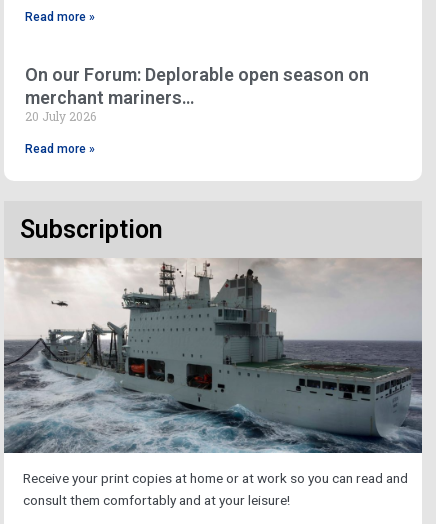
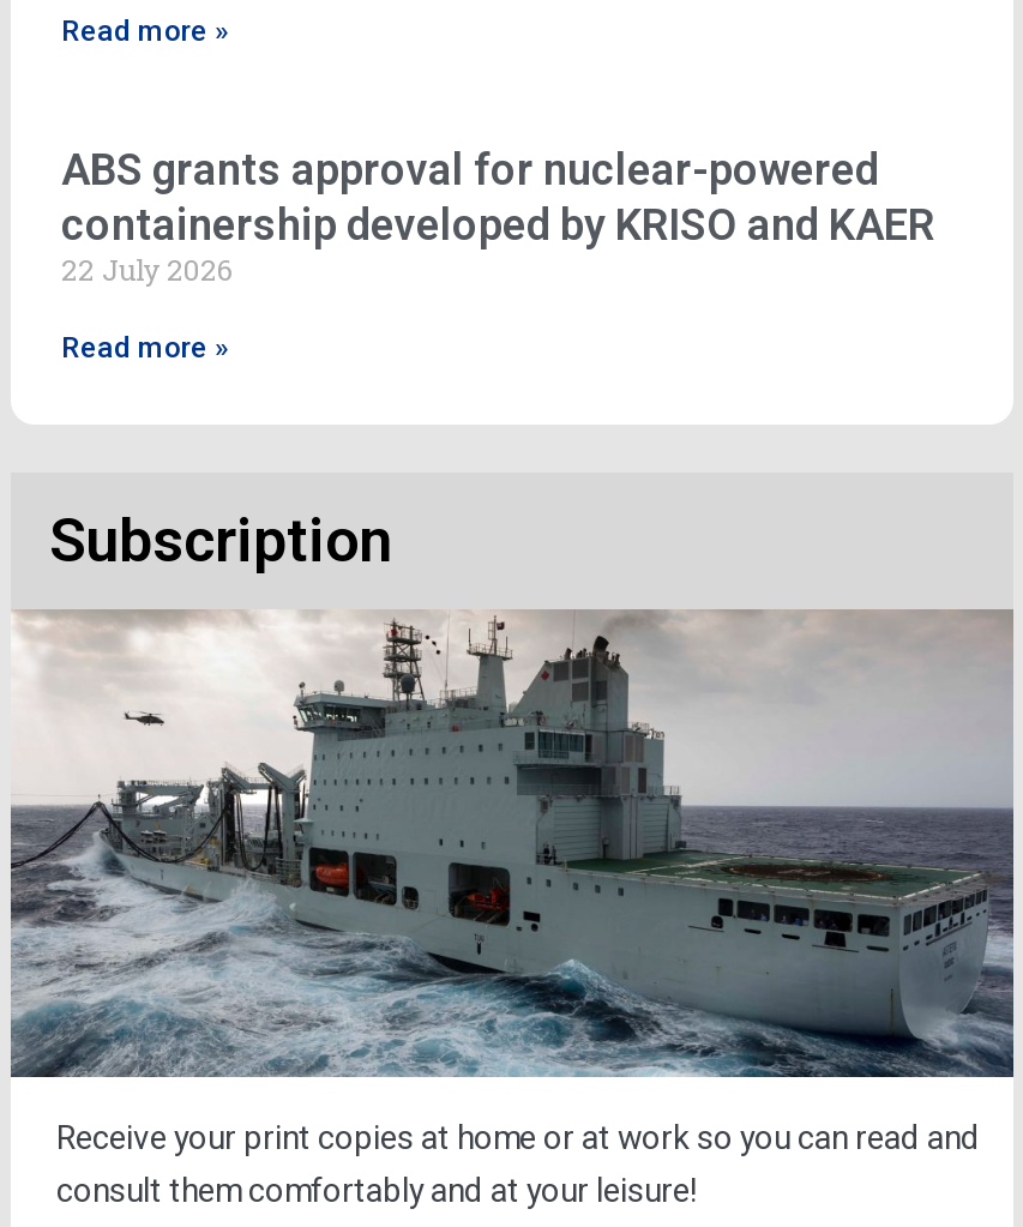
[25,64,369,124] On our Forum: Deplorable open season on | merchant mariners… | 20 July 2026 -> [61,144,934,288] ABS grants approval for nuclear-powered | containership developed by KRISO and KAER | 22 July 2026

